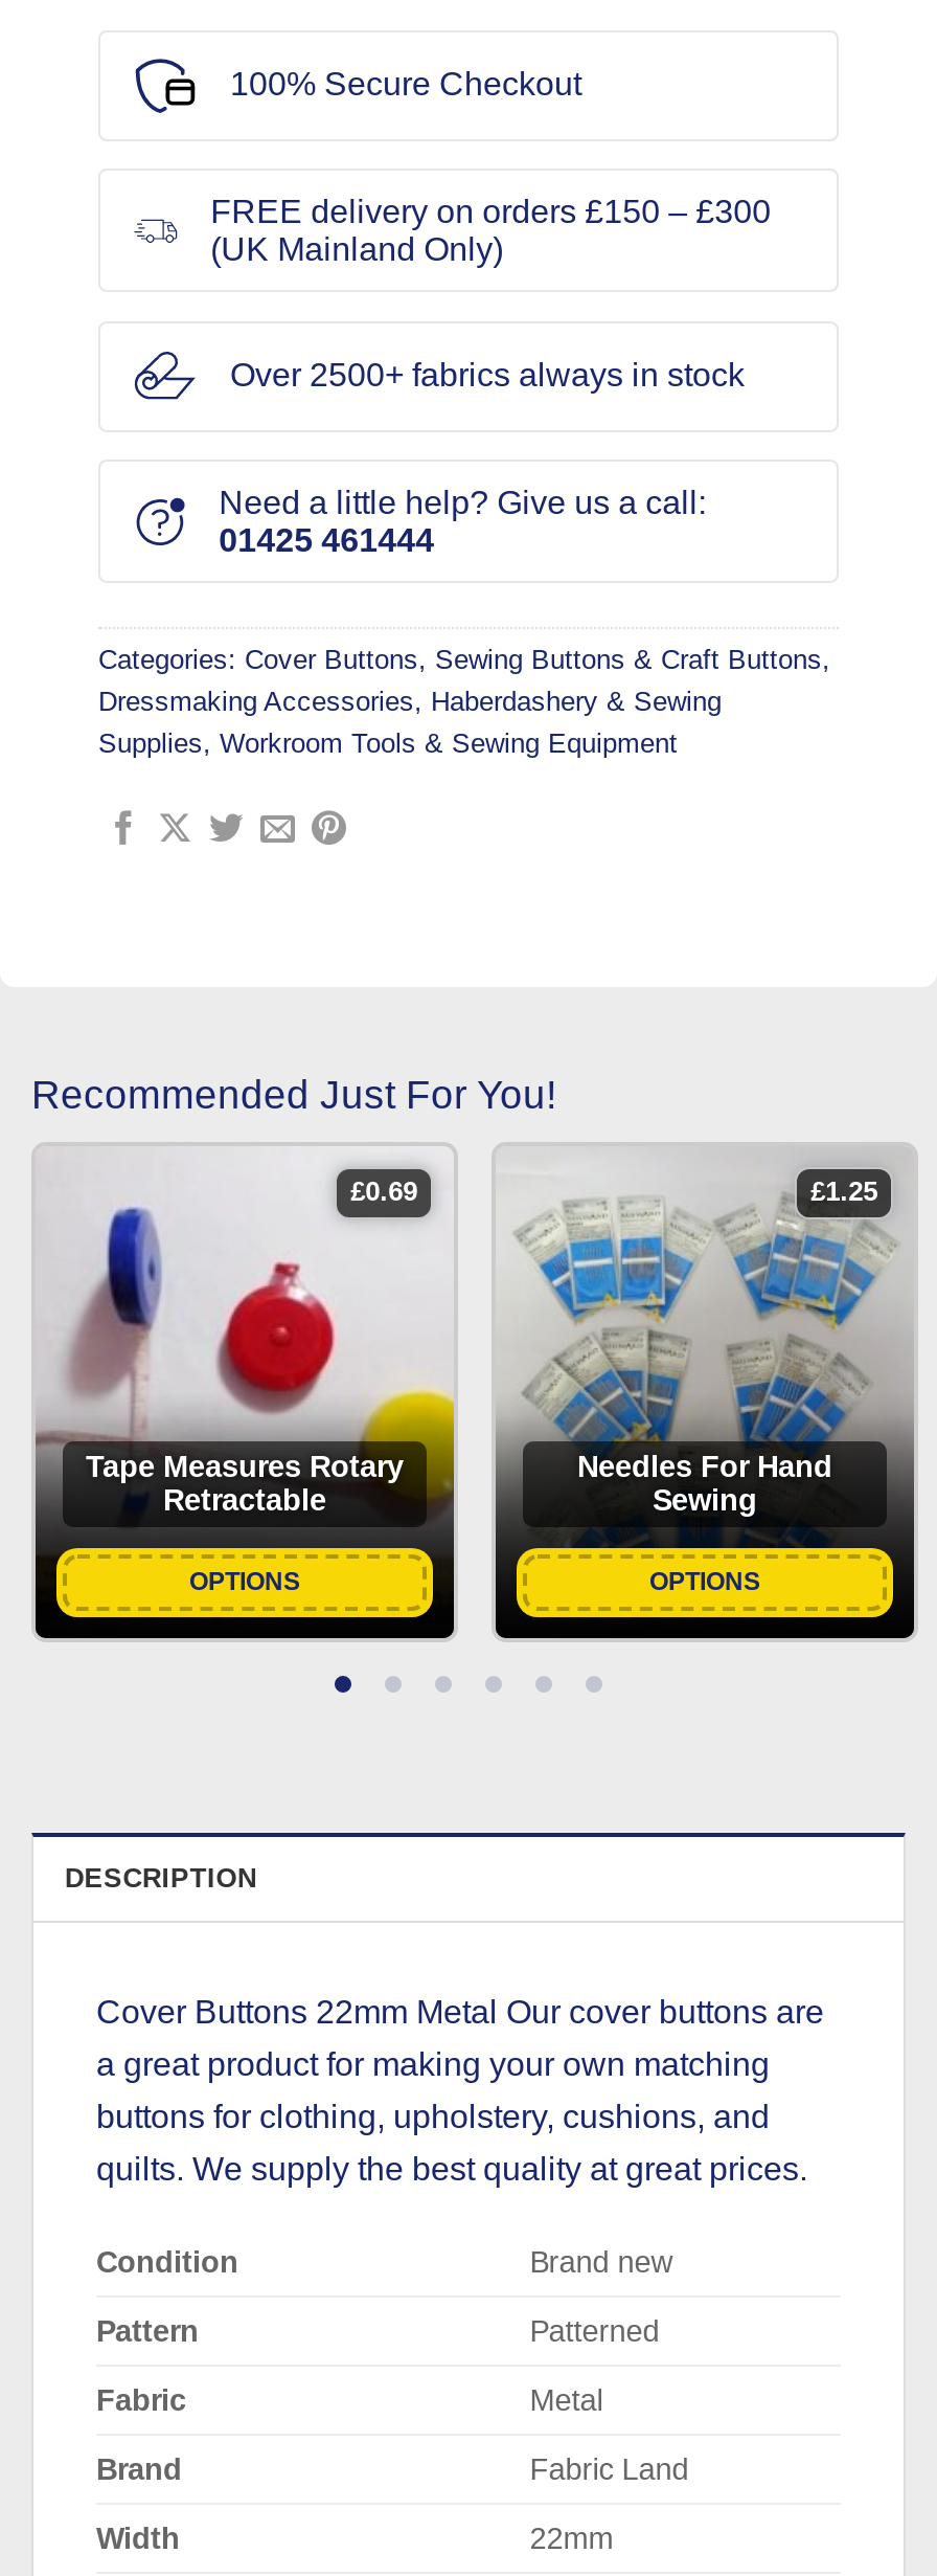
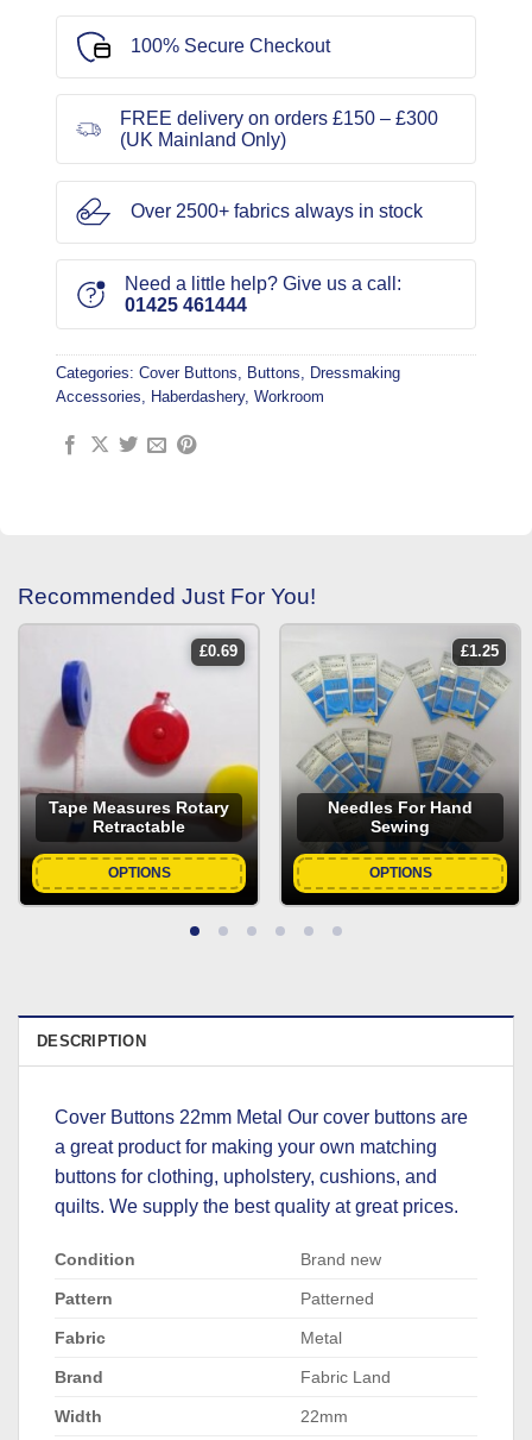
[98,643,830,758] Categories: Cover Buttons, Sewing Buttons & Craft Buttons, | Dressmaking Accessories, Haberdashery & Sewing | Supplies, Workroom Tools & Sewing Equipment -> [56,364,400,405] Categories: Cover Buttons, Buttons, Dressmaking | Accessories, Haberdashery, Workroom

